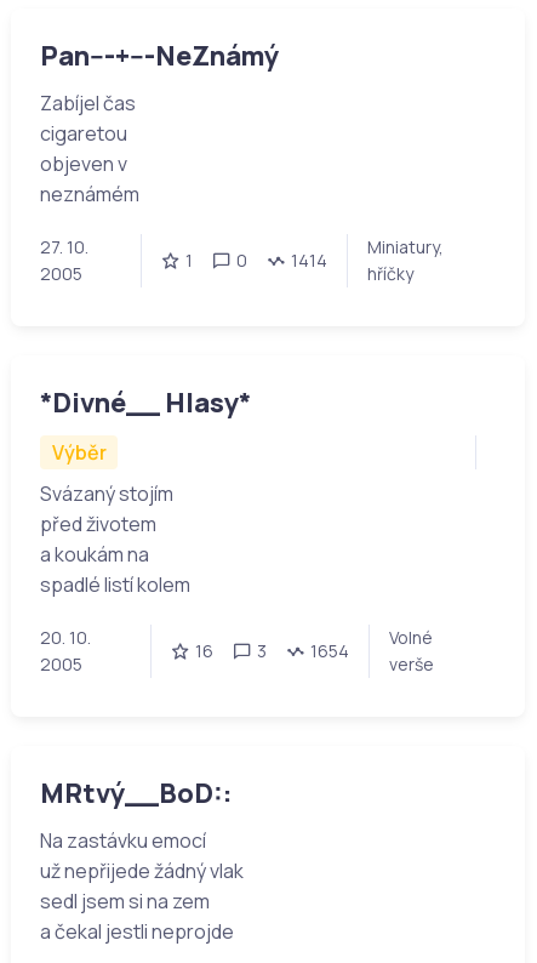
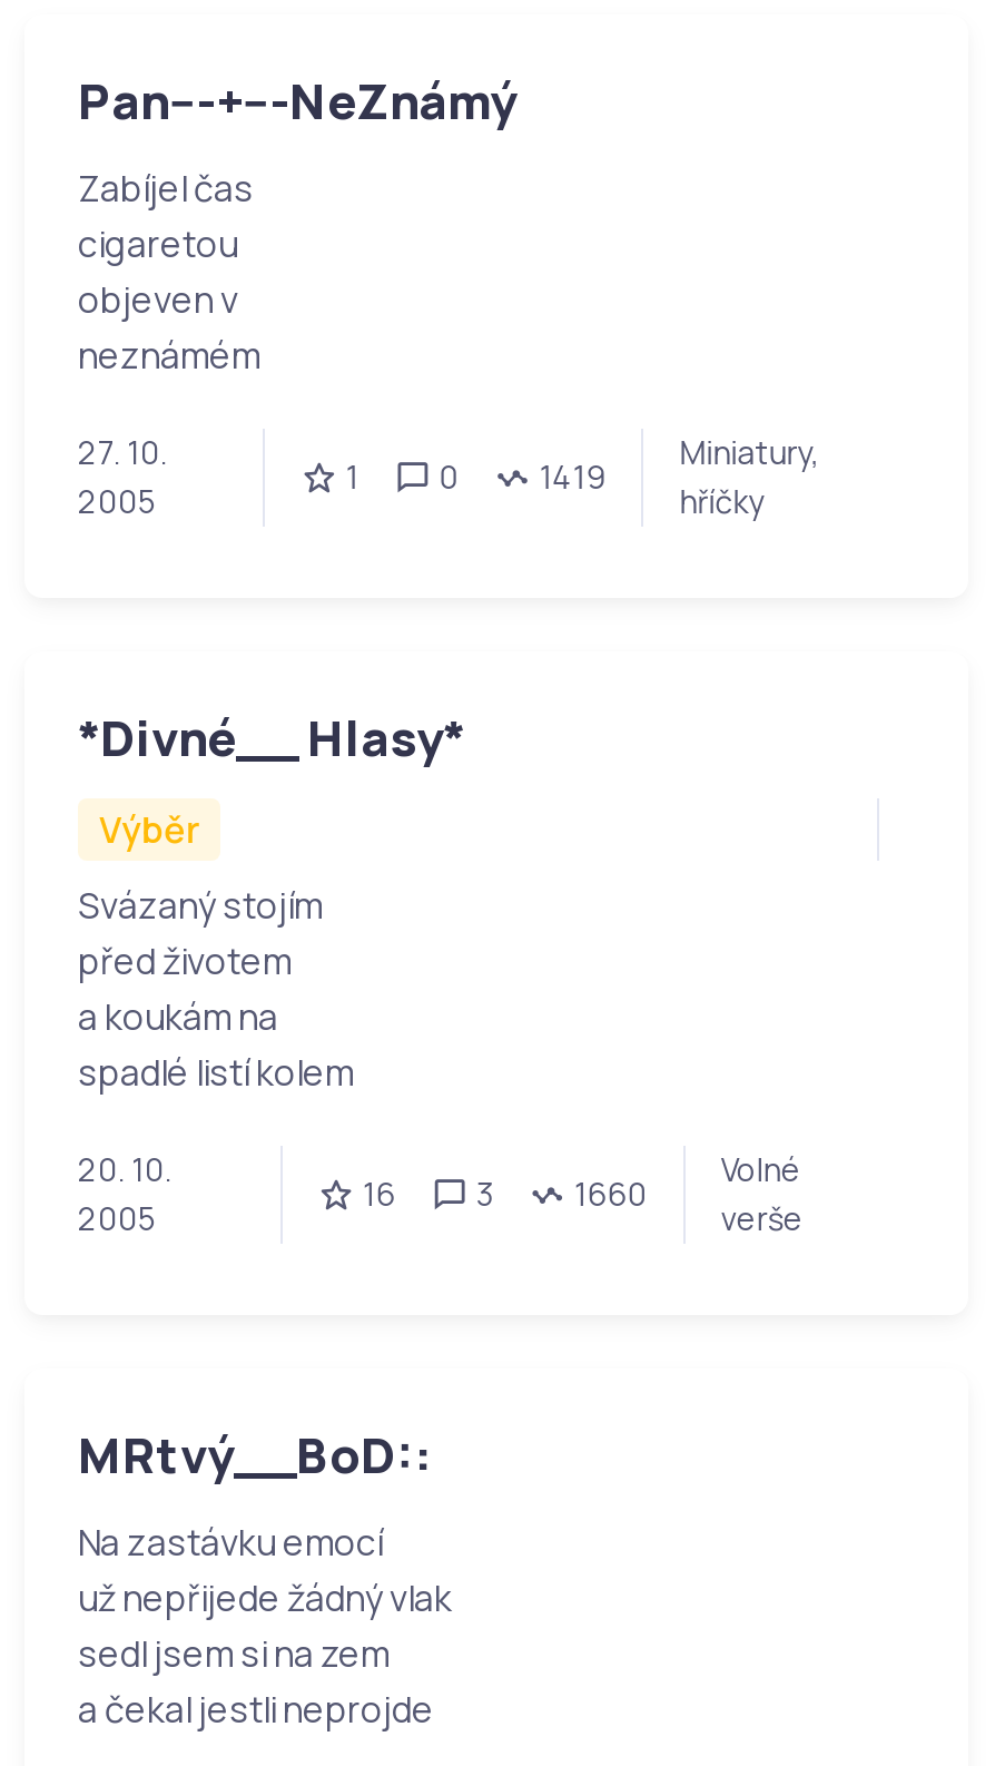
[186,249,328,272] 1 0 1414 -> [346,457,606,499] 1 0 1419
[196,639,350,662] 16 3 1654 -> [363,1172,648,1214] 16 3 1660

